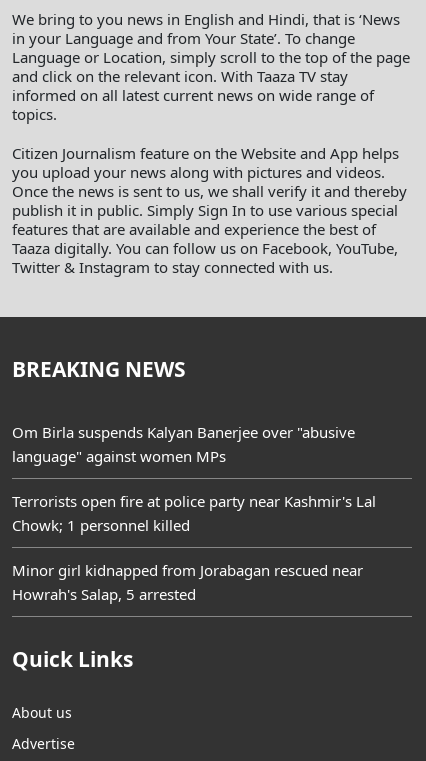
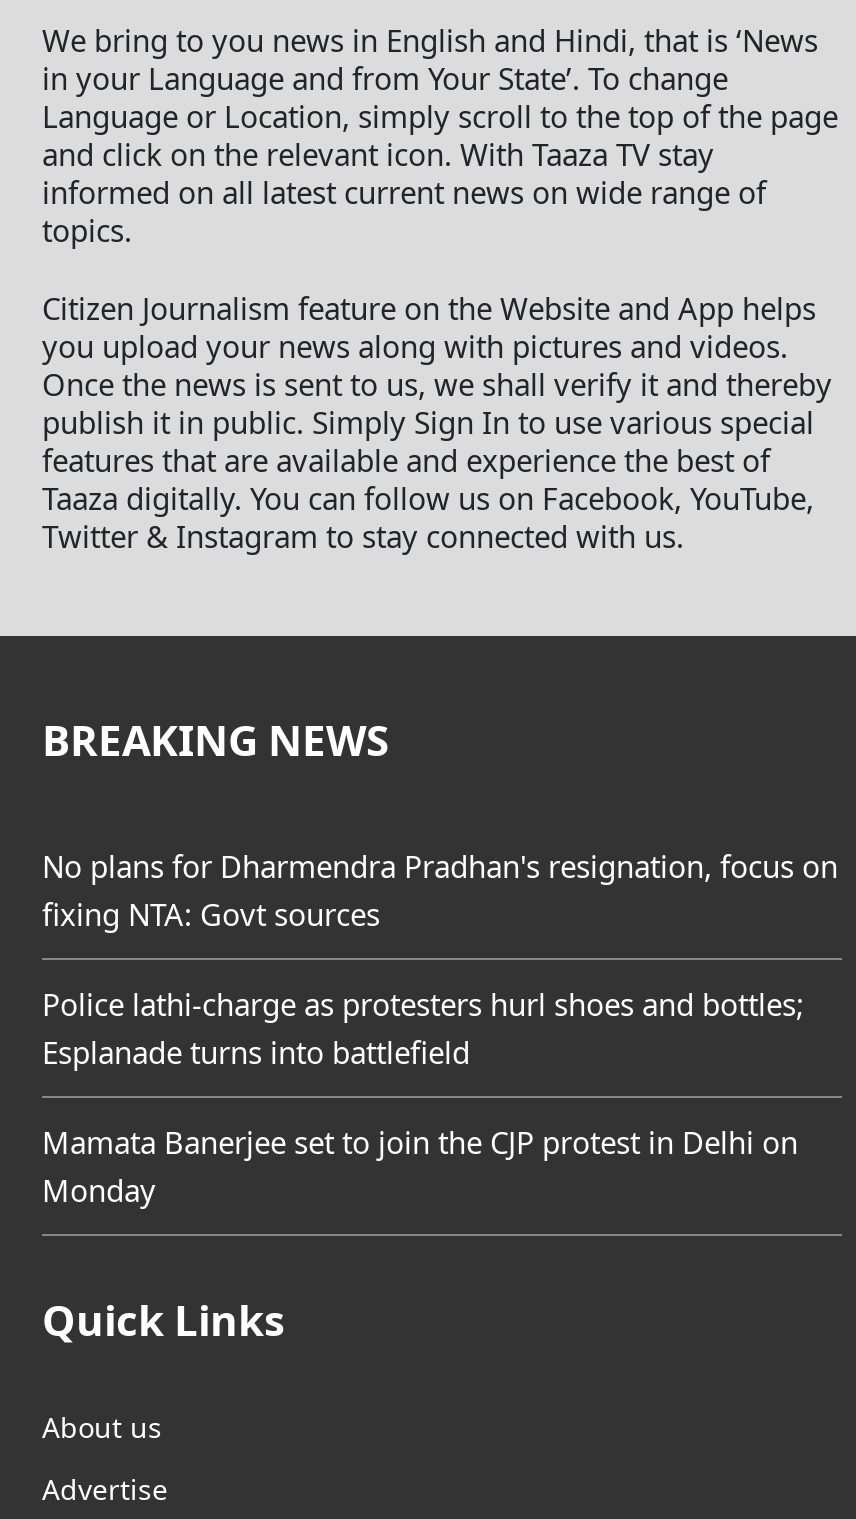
[12,422,355,466] Om Birla suspends Kalyan Banerjee over "abusive | language" against women MPs -> [42,845,838,933] No plans for Dharmendra Pradhan's resignation, focus on | fixing NTA: Govt sources
[12,491,376,535] Terrorists open fire at police party near Kashmir's Lal | Chowk; 1 personnel killed -> [42,983,804,1071] Police lathi-charge as protesters hurl shoes and bottles; | Esplanade turns into battlefield
[12,560,363,604] Minor girl kidnapped from Jorabagan rescued near | Howrah's Salap, 5 arrested -> [42,1121,798,1209] Mamata Banerjee set to join the CJP protest in Delhi on | Monday

